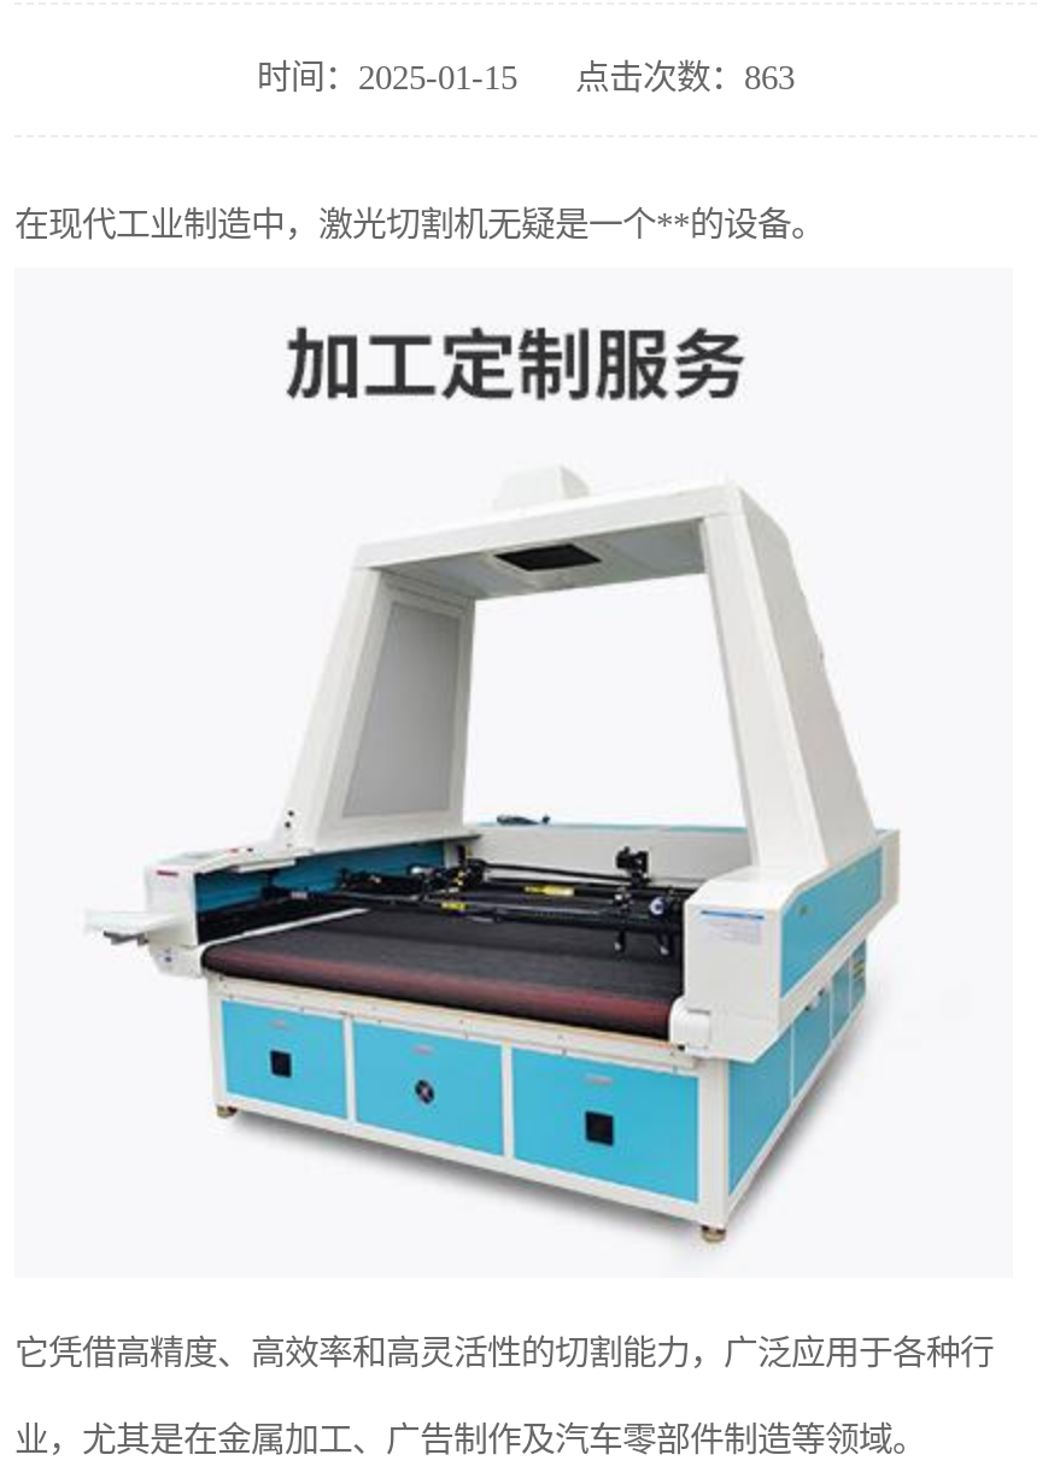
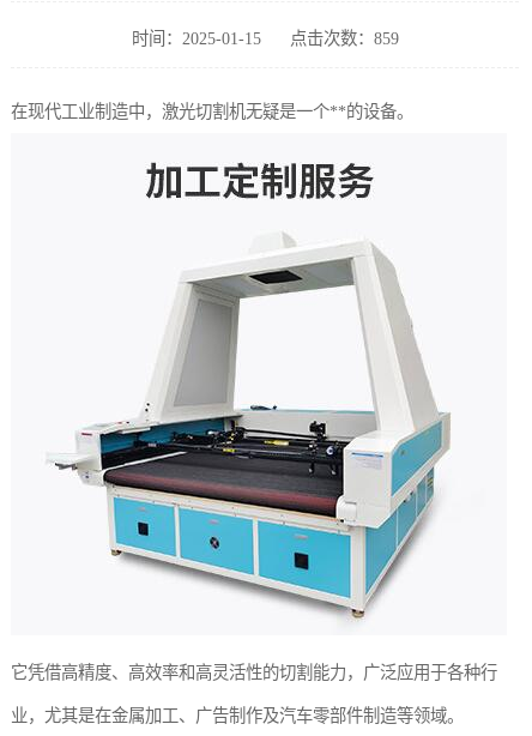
[257,58,795,96] 时间：2025-01-15 点击次数：863 -> [131,29,398,48] 时间：2025-01-15 点击次数：859

